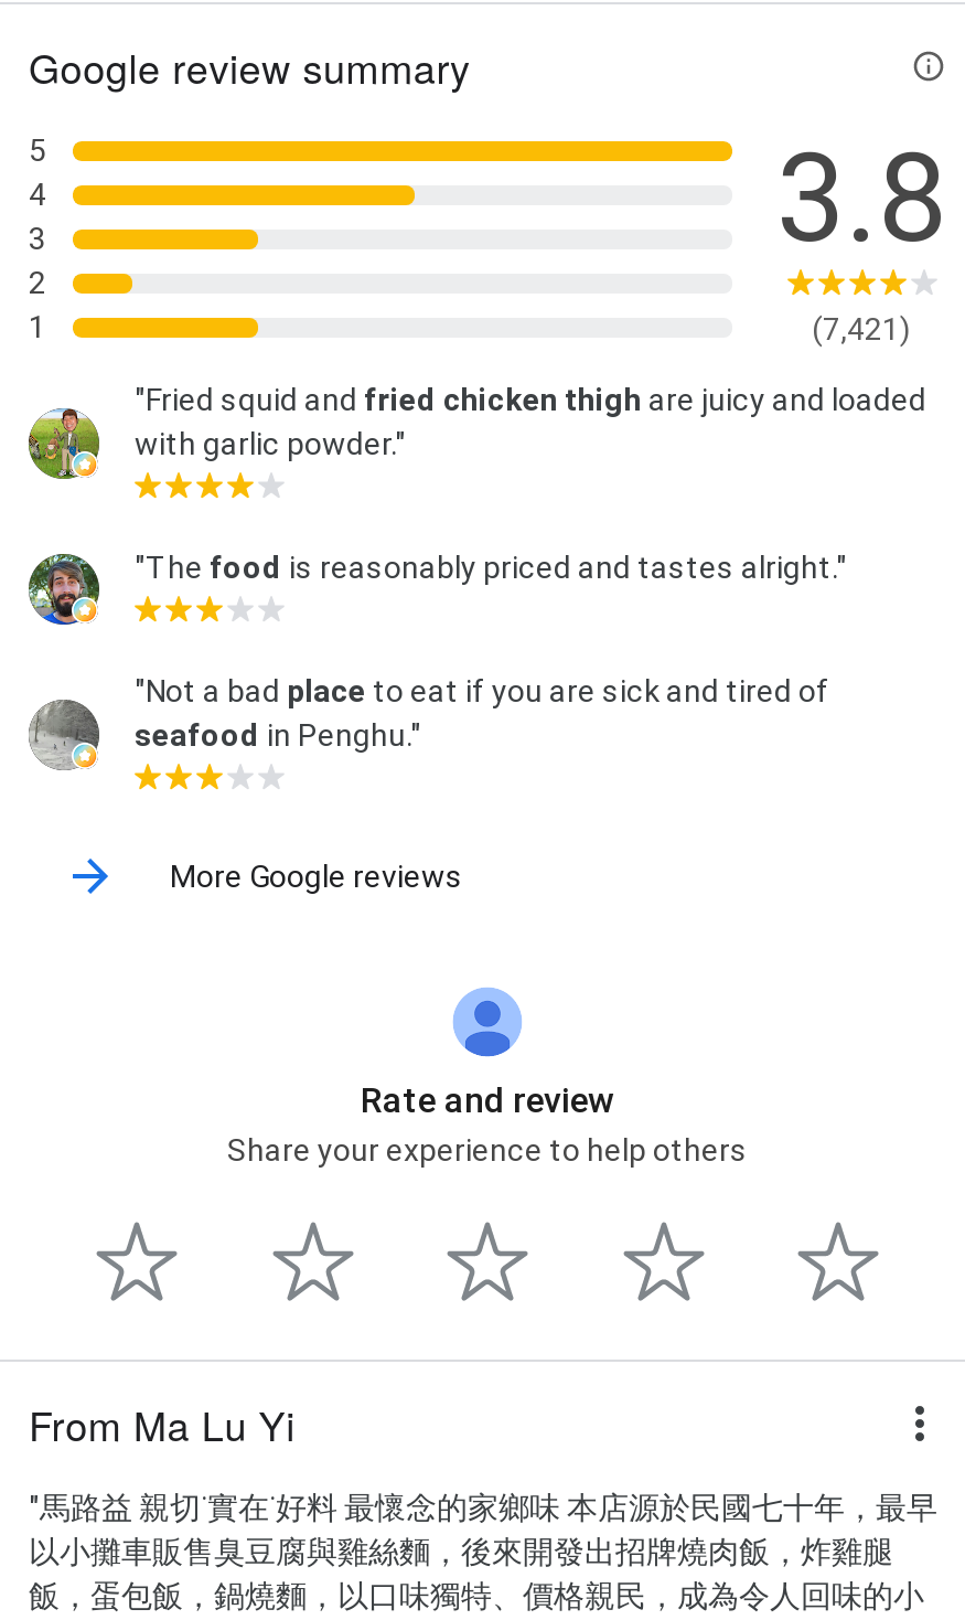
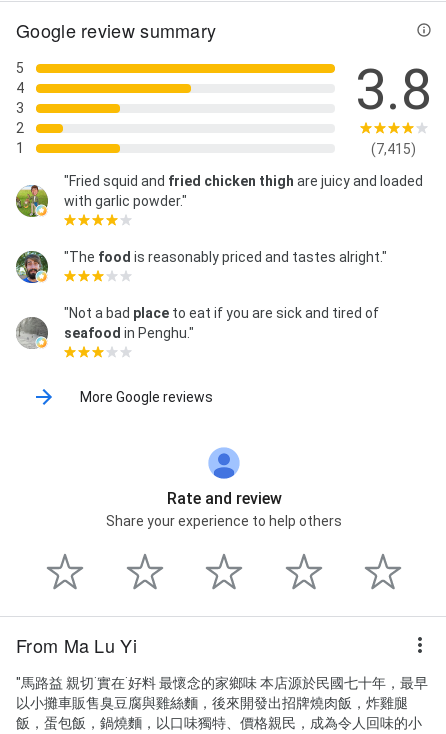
[812,311,911,346] (7,421) -> [371,141,416,157] (7,415)

